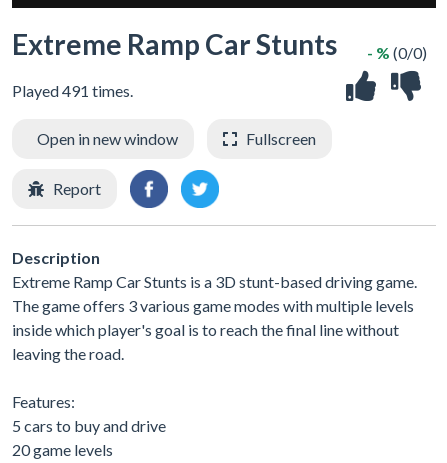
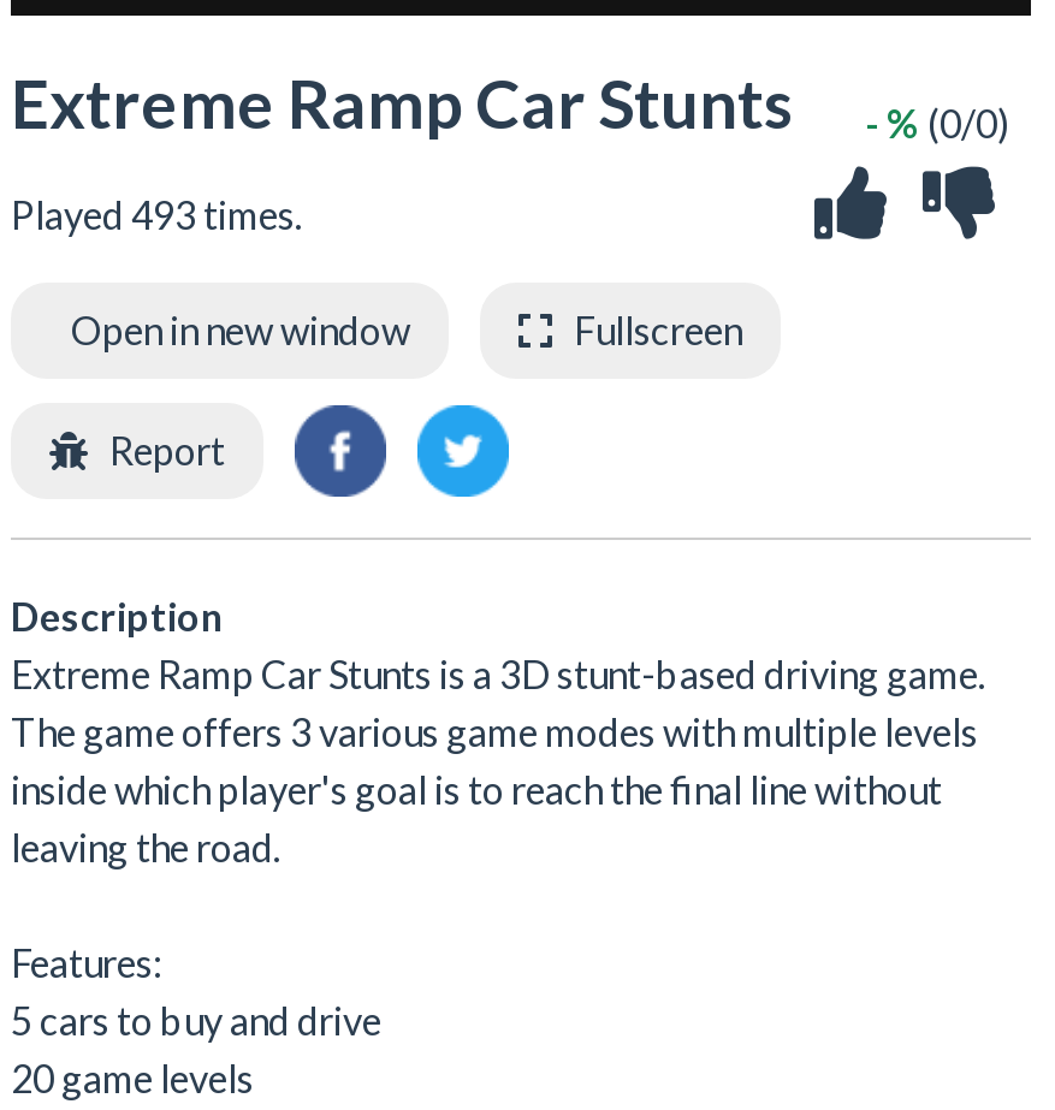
[12,81,133,100] Played 491 times. -> [11,191,302,237] Played 493 times.

